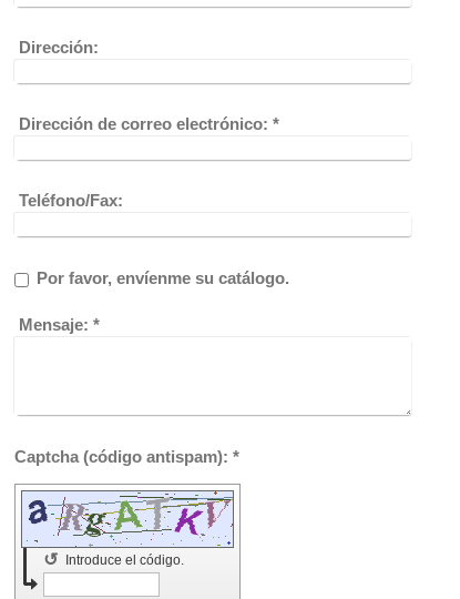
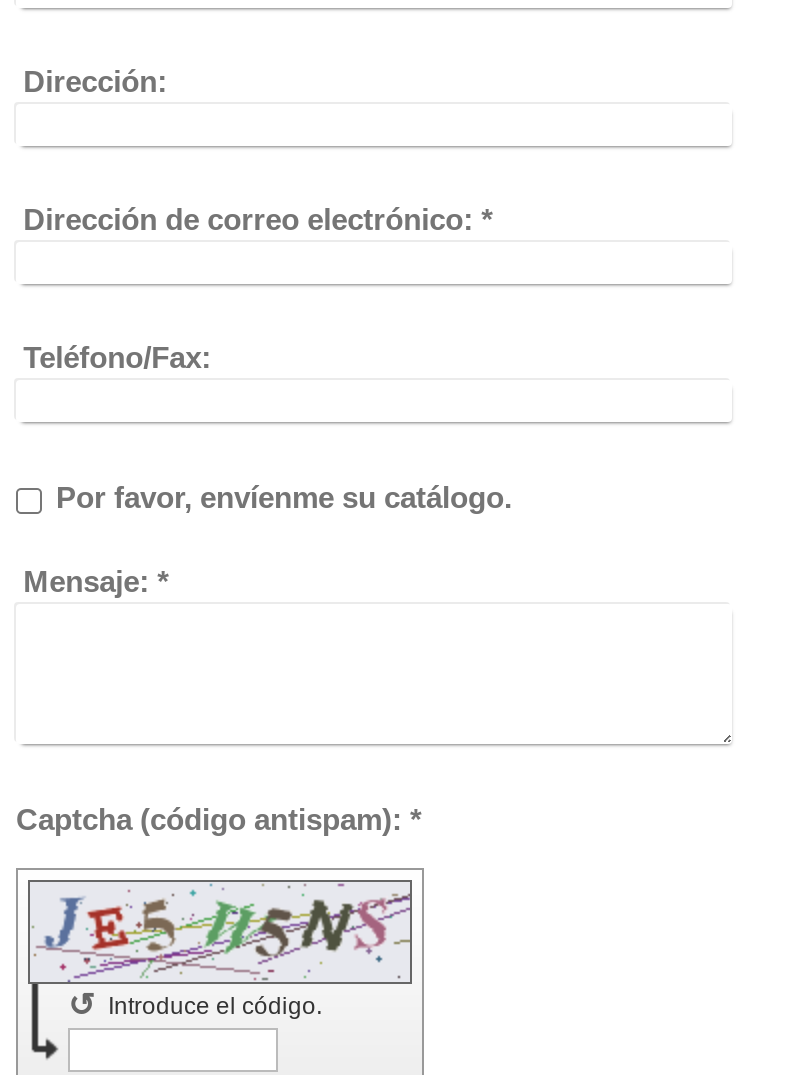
[22,490,234,548] [image] -> [30,880,412,984] [image]

